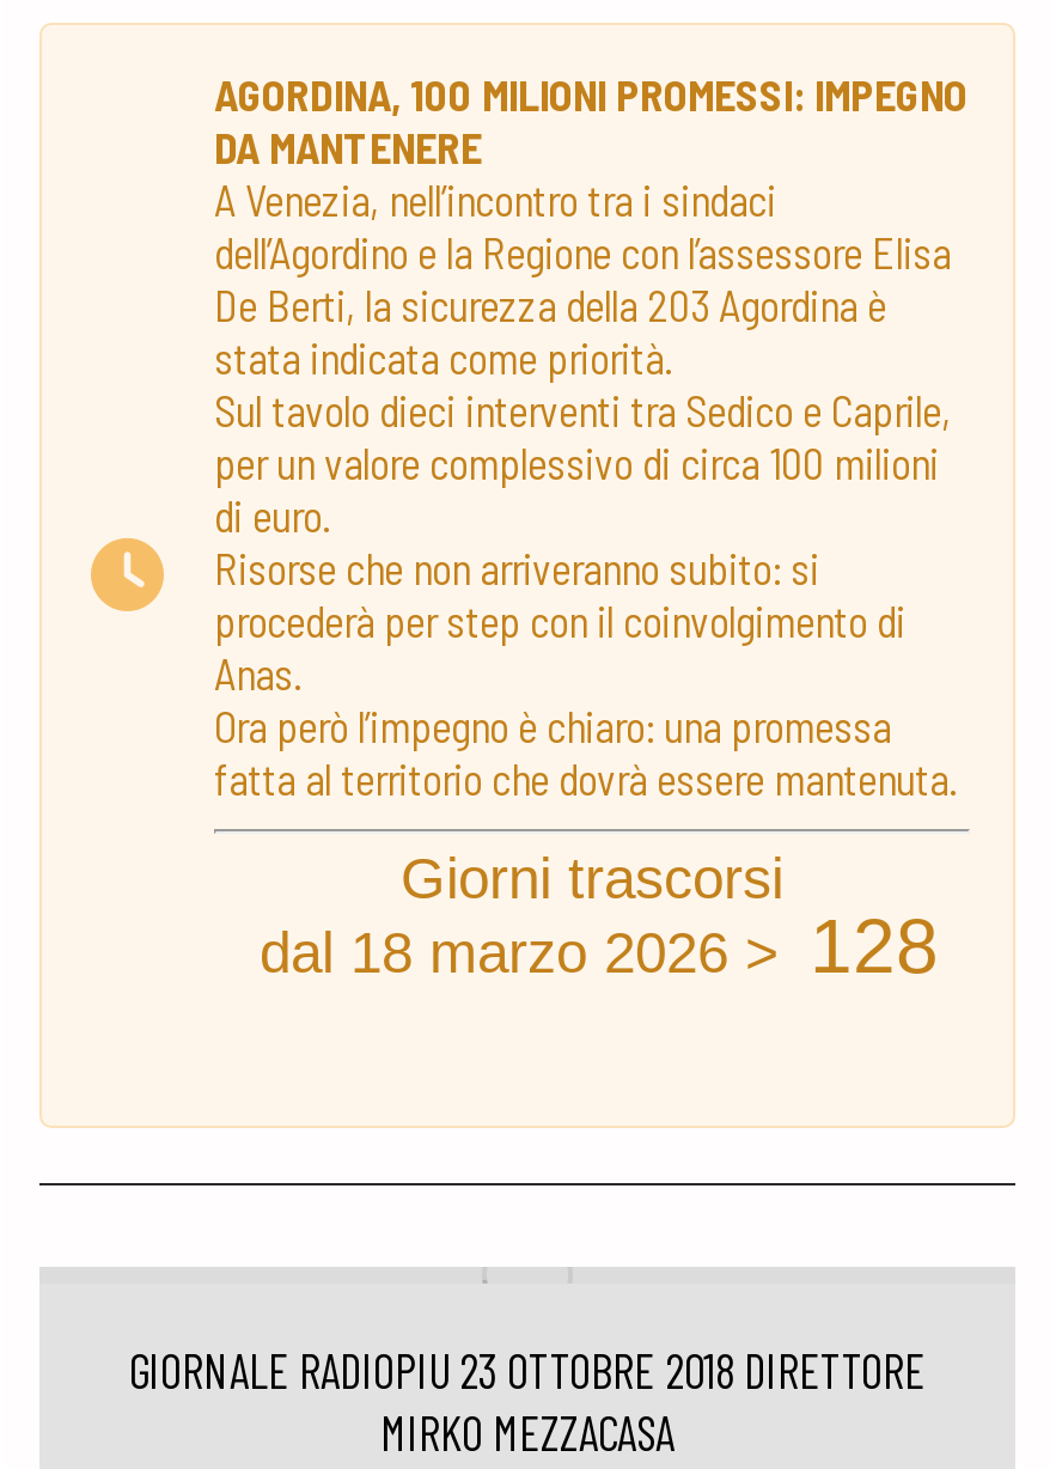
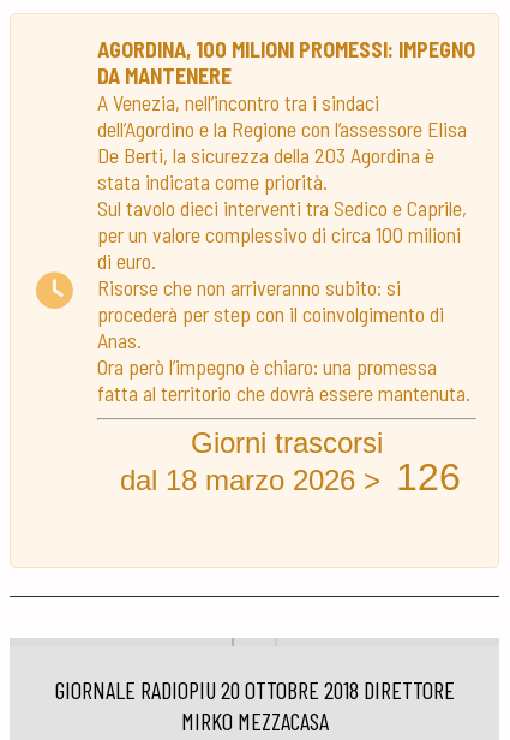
[260,903,939,989] dal 18 marzo 2026 > 128 -> [120,456,461,499] dal 18 marzo 2026 > 126
[129,1340,926,1398] GIORNALE RADIOPIU 23 OTTOBRE 2018 DIRETTORE -> [55,675,454,704] GIORNALE RADIOPIU 20 OTTOBRE 2018 DIRETTORE

